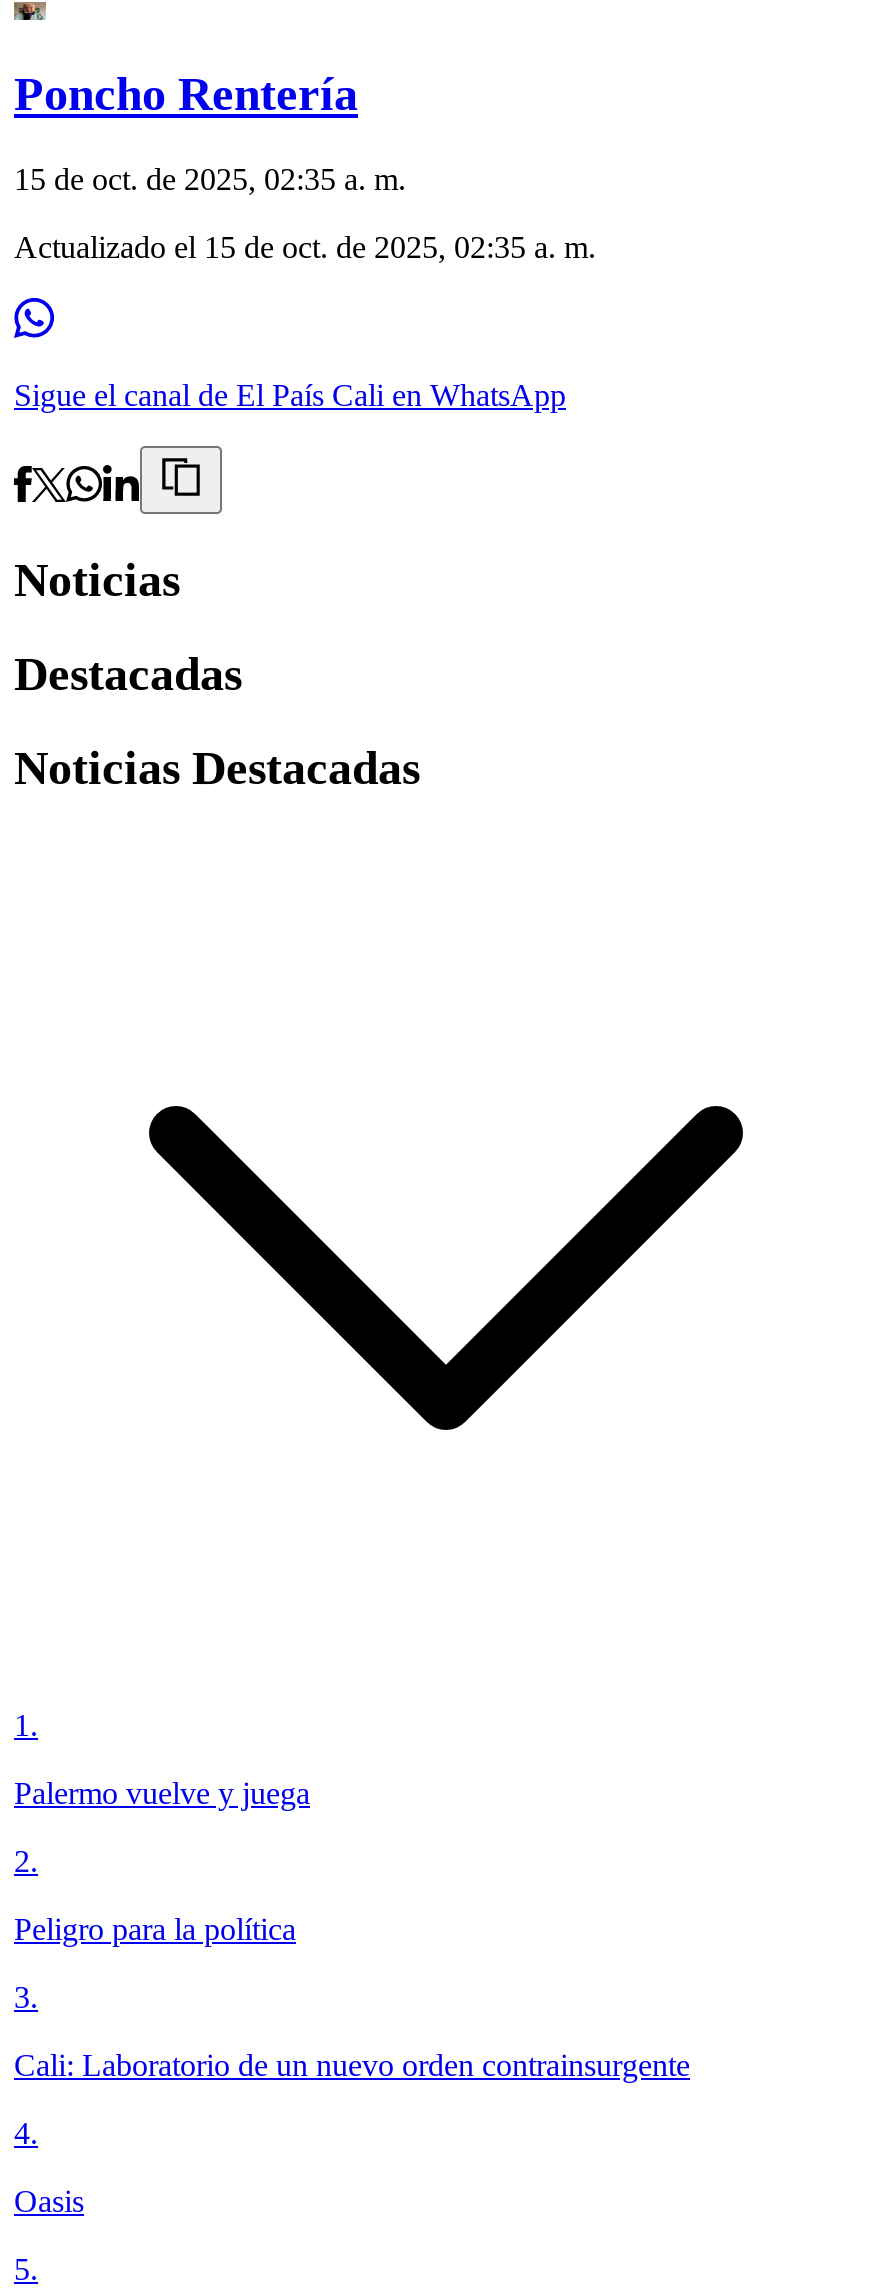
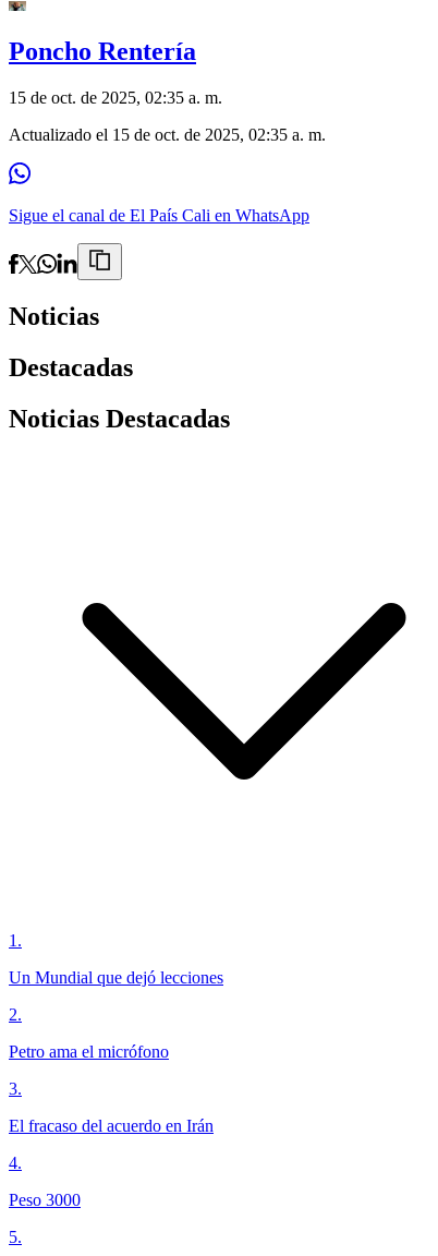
[14,1775,310,1809] Palermo vuelve y juega -> [9,968,223,986] Un Mundial que dejó lecciones
[14,1911,296,1945] Peligro para la política -> [9,1042,169,1061] Petro ama el micrófono
[14,2047,690,2081] Cali: Laboratorio de un nuevo orden contrainsurgente -> [9,1116,214,1135] El fracaso del acuerdo en Irán
[14,2183,84,2217] Oasis -> [9,1190,81,1209] Peso 3000

